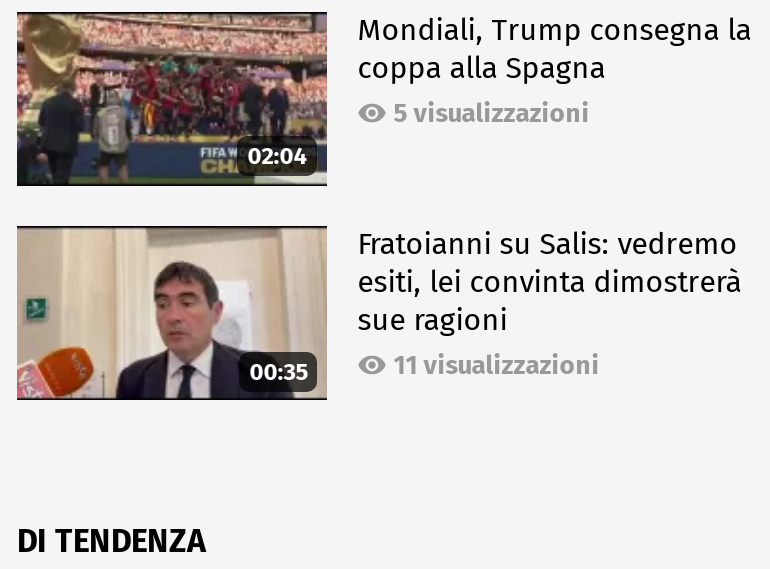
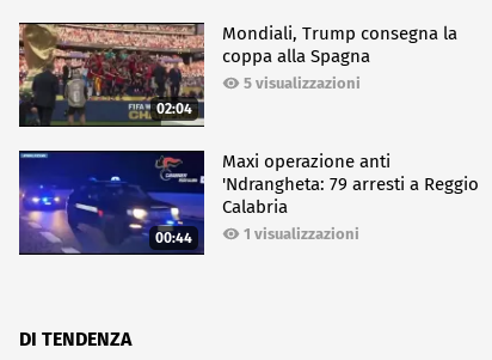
[15,226,329,400] [image] | 00:35 -> [18,151,205,255] [image] | 00:44
[357,227,741,381] Fratoianni su Salis: vedremo | esiti, lei convinta dimostrerà | sue ragioni | 11 visualizzazioni -> [222,151,479,243] Maxi operazione anti | 'Ndrangheta: 79 arresti a Reggio | Calabria | 1 visualizzazioni

